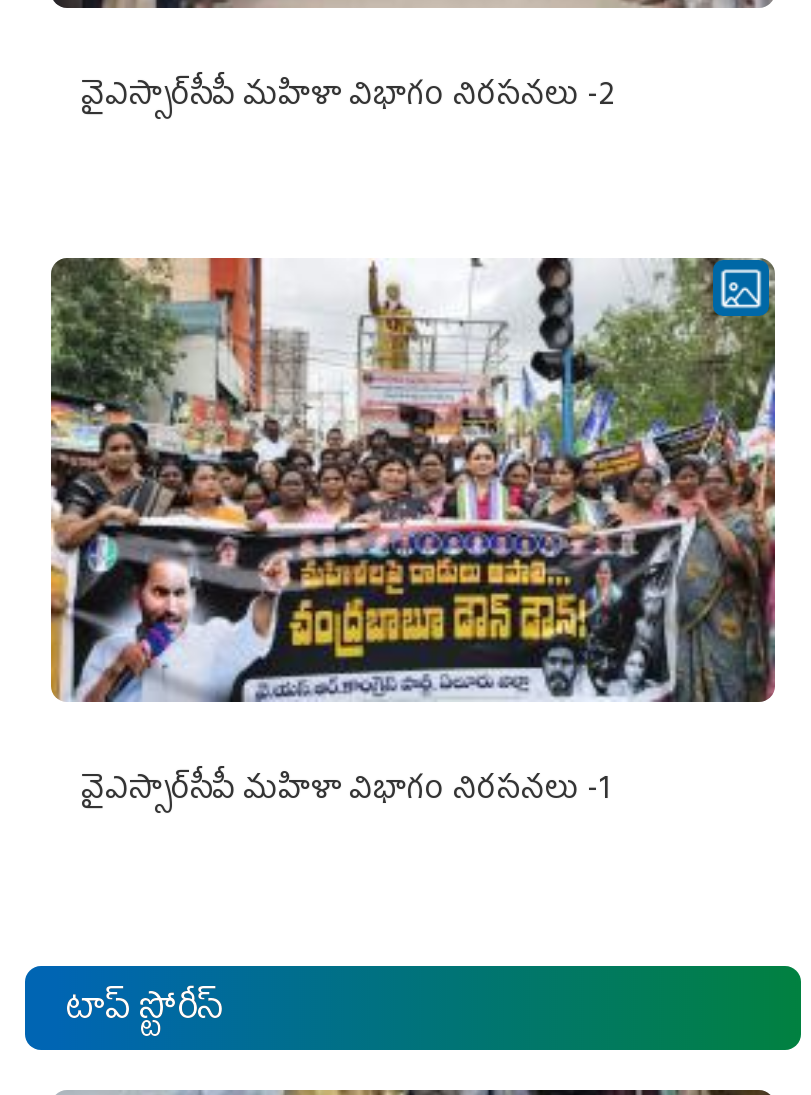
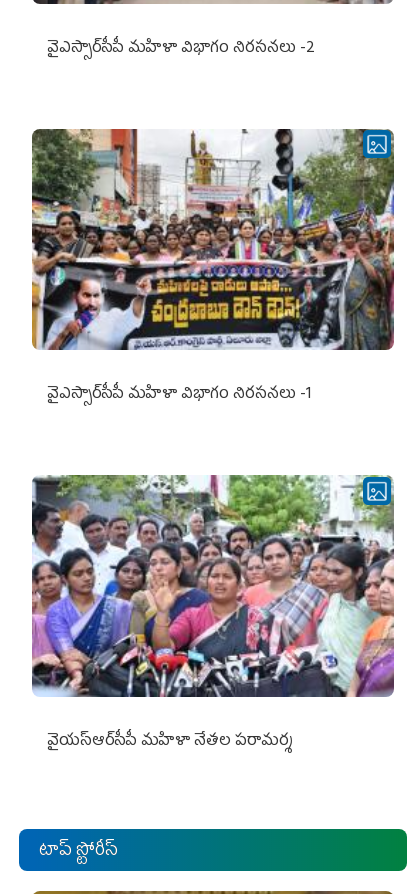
none -> [31,474,395,757] [image] | వైయ‌స్ఆర్‌సీపీ మ‌హిళా నేత‌ల ప‌రామ‌ర్శ‌

